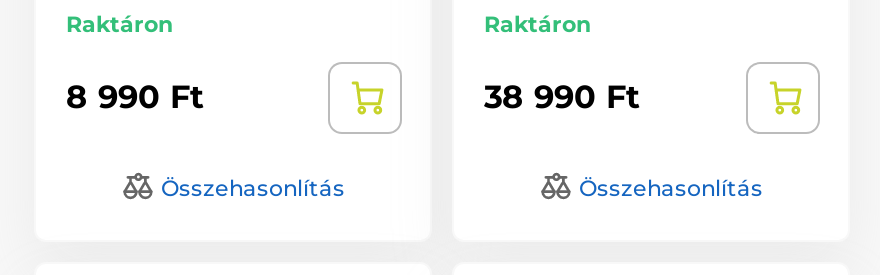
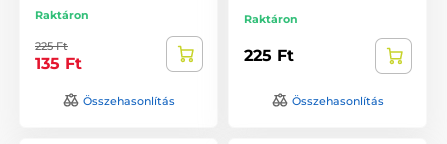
[66,78,204,116] 8 990 Ft -> [35,38,82,72] 225 Ft | 135 Ft
[484,78,640,116] 38 990 Ft -> [244,46,294,65] 225 Ft

